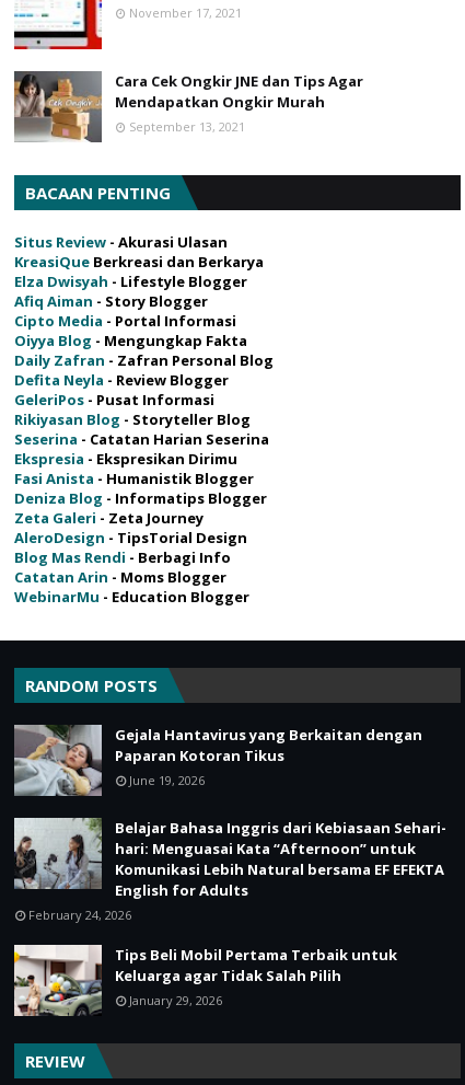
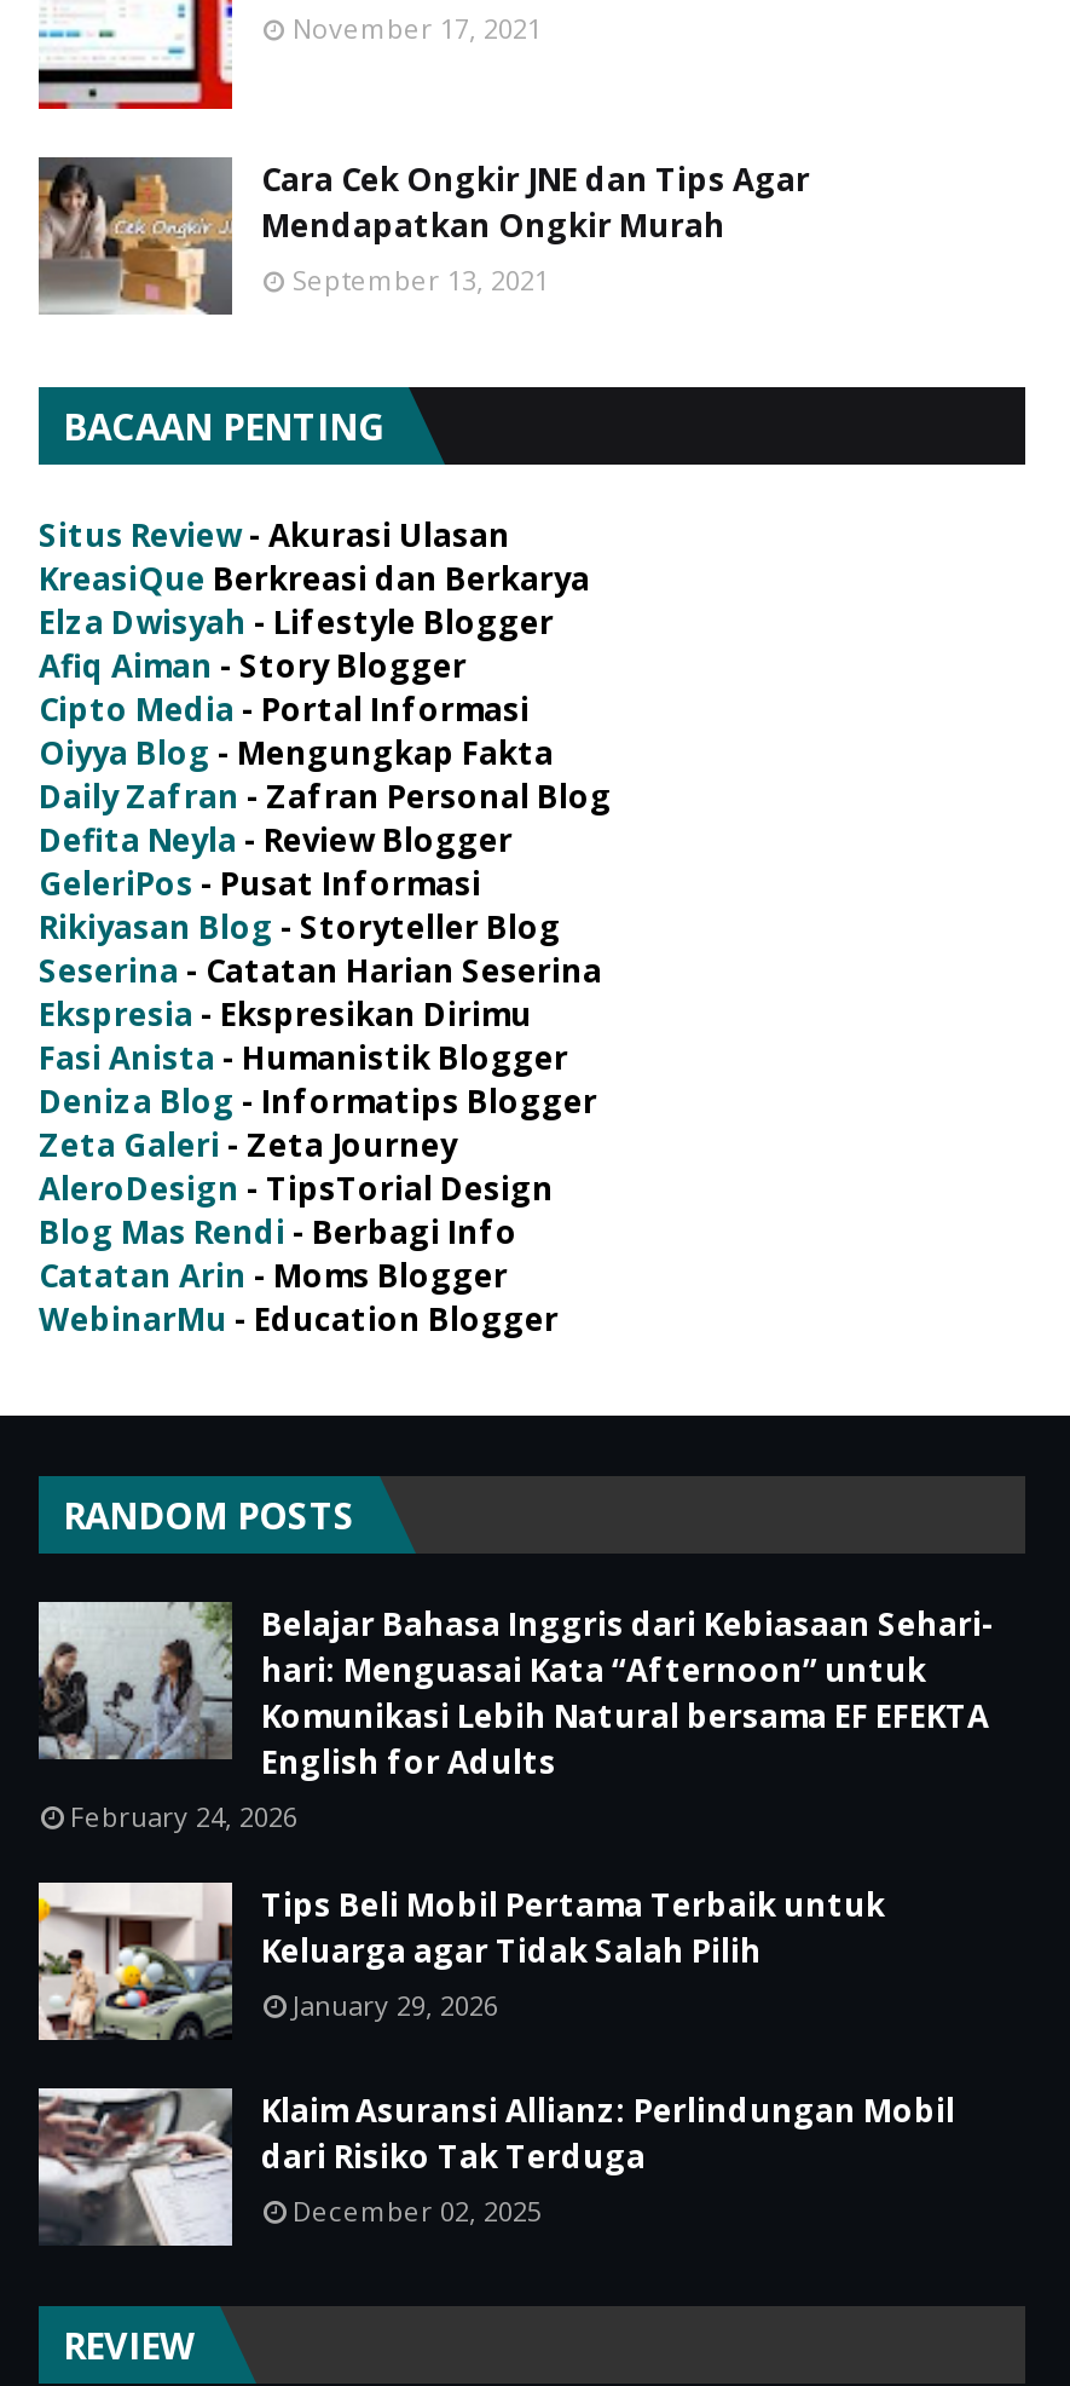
[13,725,422,796] [image] | Gejala Hantavirus yang Berkaitan dengan | Paparan Kotoran Tikus | June 19, 2026 -> none
moved [13,816,446,1008] -> [36,1597,994,2023]: [image] | Belajar Bahasa Inggris dari Kebiasaan Sehari- | hari: Menguasai Kata “Afternoon” untuk | ... | Keluarga agar Tidak Salah Pilih | January 29, 2026
none -> [39,2088,955,2248] [image] | Klaim Asuransi Allianz: Perlindungan Mobil | dari Risiko Tak Terduga | December 02, 2025

